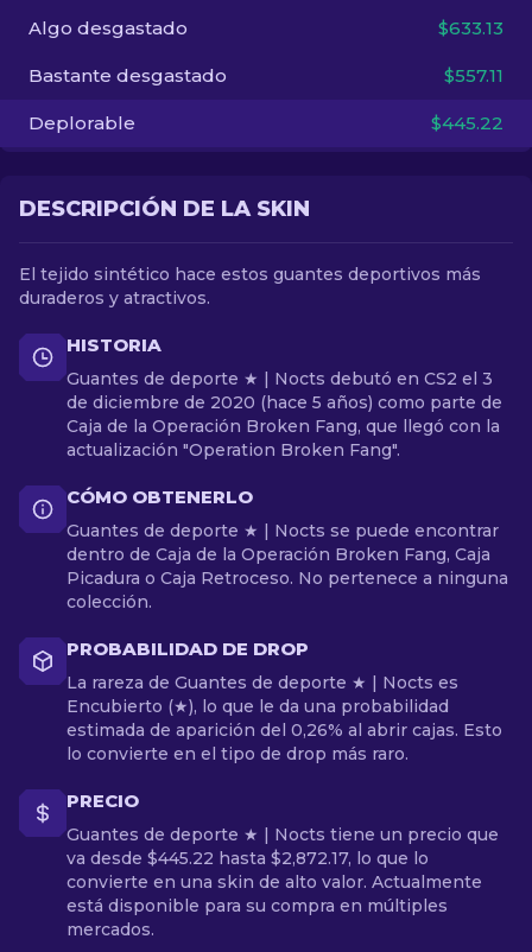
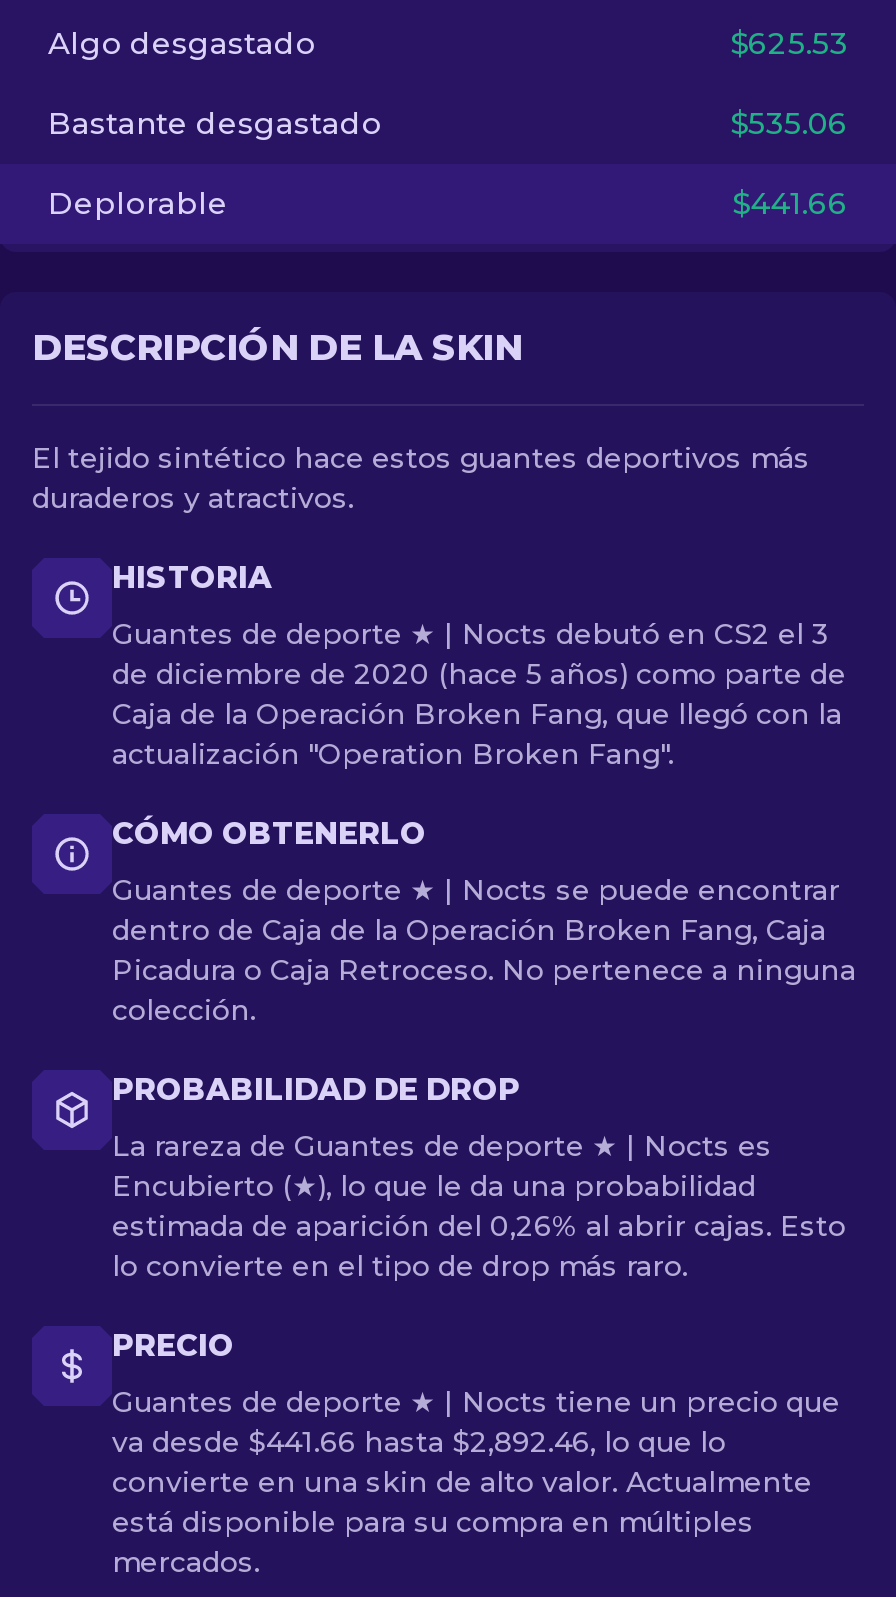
[438,17,503,39] $633.13 -> [730,24,848,62] $625.53
[444,64,503,87] $557.11 -> [730,104,848,142] $535.06
[431,112,503,134] $445.22 -> [732,184,848,222] $441.66
[66,848,429,869] va desde $445.22 hasta $2,872.17, lo que lo -> [112,1424,726,1460] va desde $441.66 hasta $2,892.46, lo que lo

